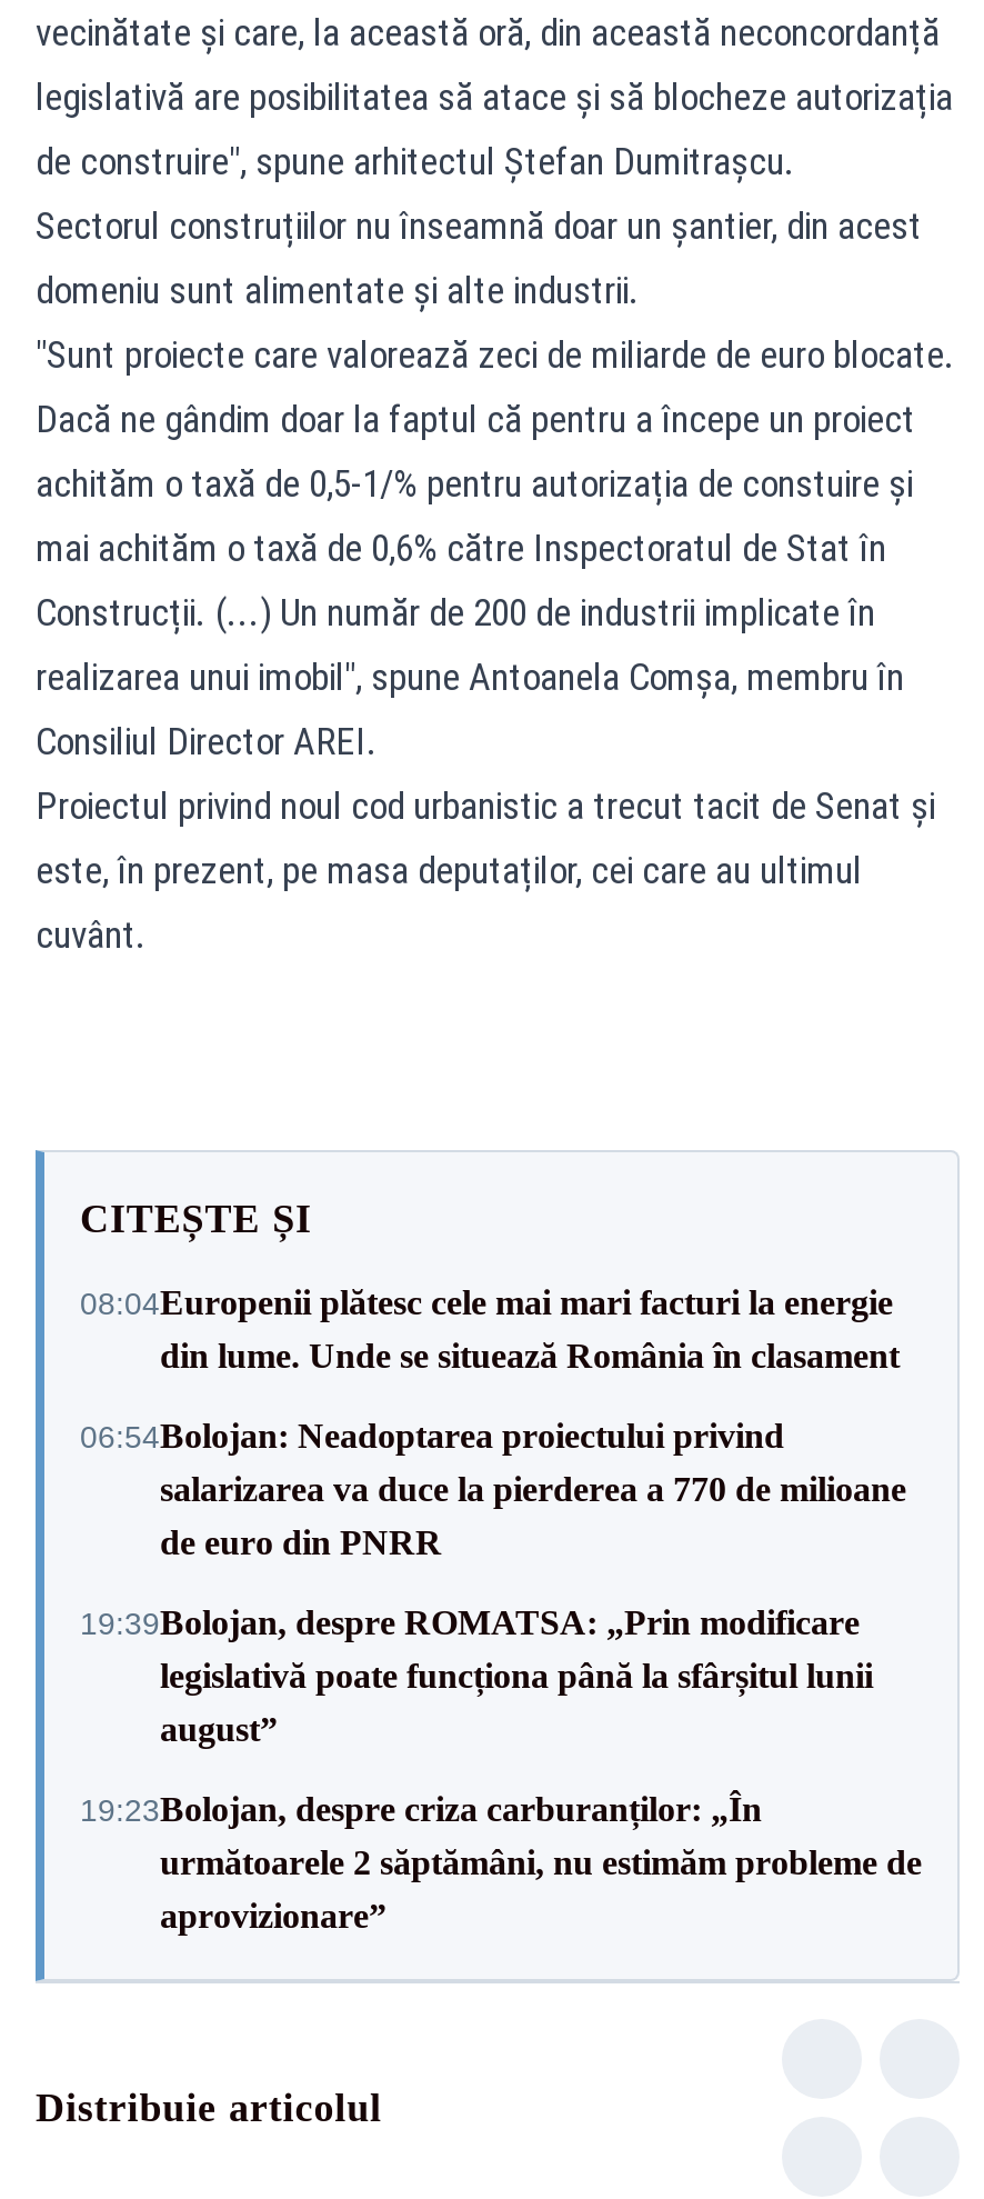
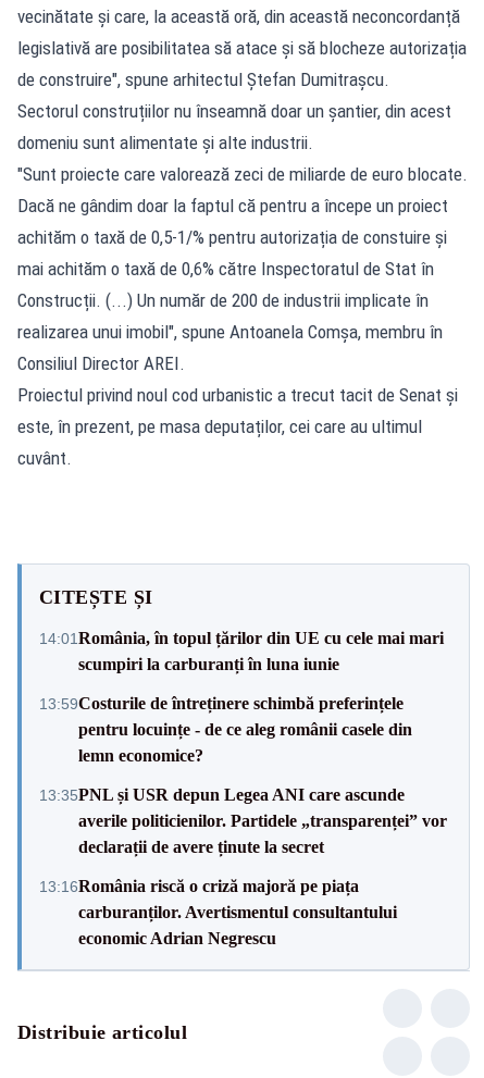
[80,1283,900,1375] 08:04Europenii plătesc cele mai mari facturi la energie | din lume. Unde se situează România în clasament -> [39,628,444,673] 14:01România, în topul țărilor din UE cu cele mai mari | scumpiri la carburanți în luna iunie
[80,1417,906,1561] 06:54Bolojan: Neadoptarea proiectului privind | salarizarea va duce la pierderea a 770 de milioane | de euro din PNRR -> [39,693,412,764] 13:59Costurile de întreținere schimbă preferințele | pentru locuințe - de ce aleg românii casele din | lemn economice?
[80,1603,873,1748] 19:39Bolojan, despre ROMATSA: „Prin modificare | legislativă poate funcționa până la sfârșitul lunii | august” -> [39,785,447,856] 13:35PNL și USR depun Legea ANI care ascunde | averile politicienilor. Partidele „transparenței” vor | declarații de avere ținute la secret
[80,1790,922,1935] 19:23Bolojan, despre criza carburanților: „În | următoarele 2 săptămâni, nu estimăm probleme de | aprovizionare” -> [39,876,397,947] 13:16România riscă o criză majoră pe piața | carburanților. Avertismentul consultantului | economic Adrian Negrescu

